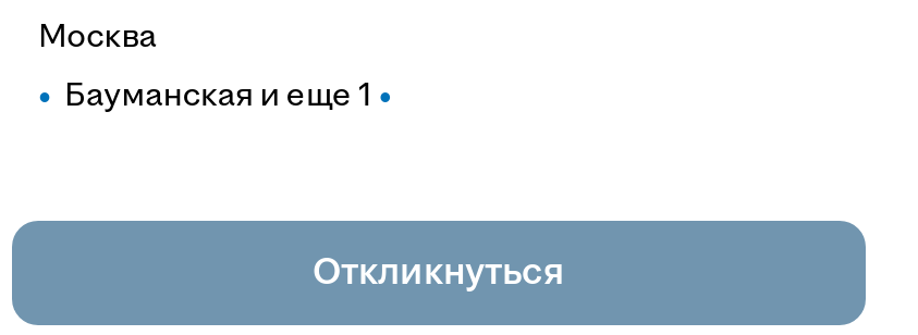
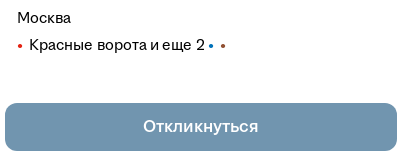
[64,75,372,112] Бауманская и еще 1 -> [29,36,205,53] Красные ворота и еще 2

